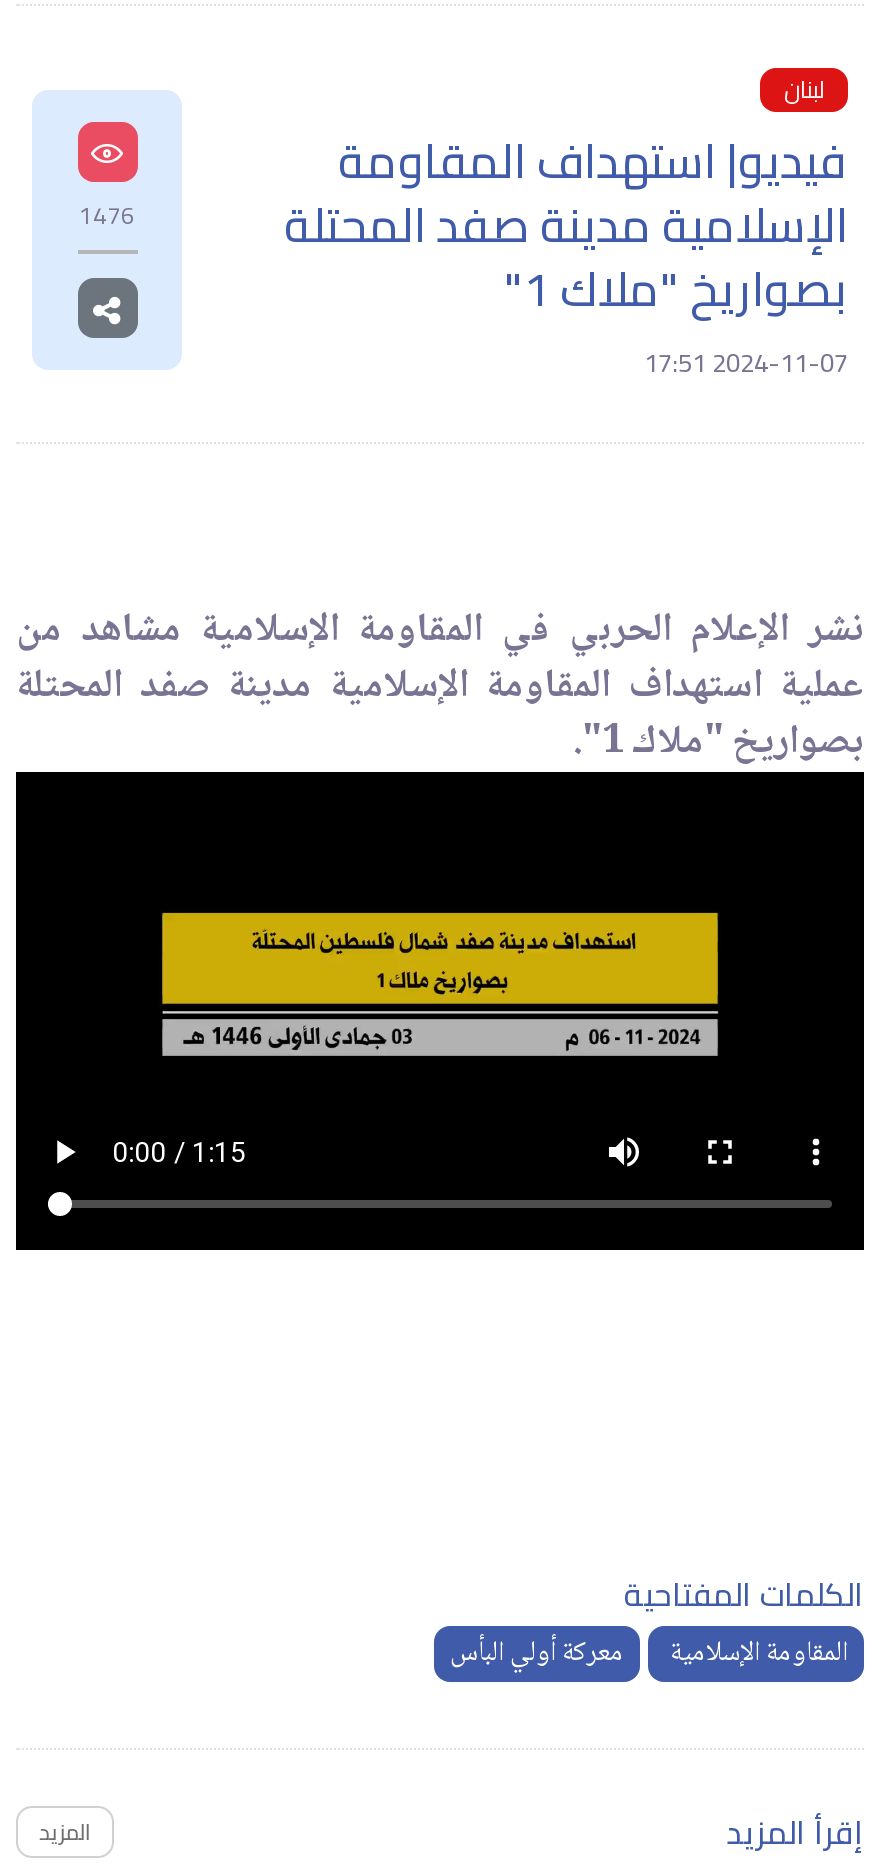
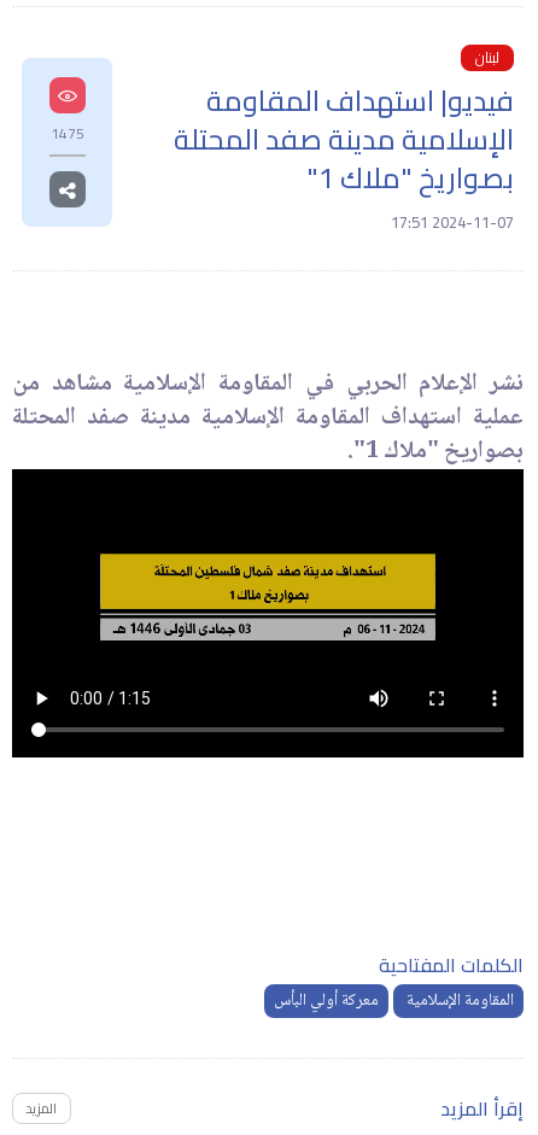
[79,193,135,239] 1476 -> [50,120,84,148] 1475

